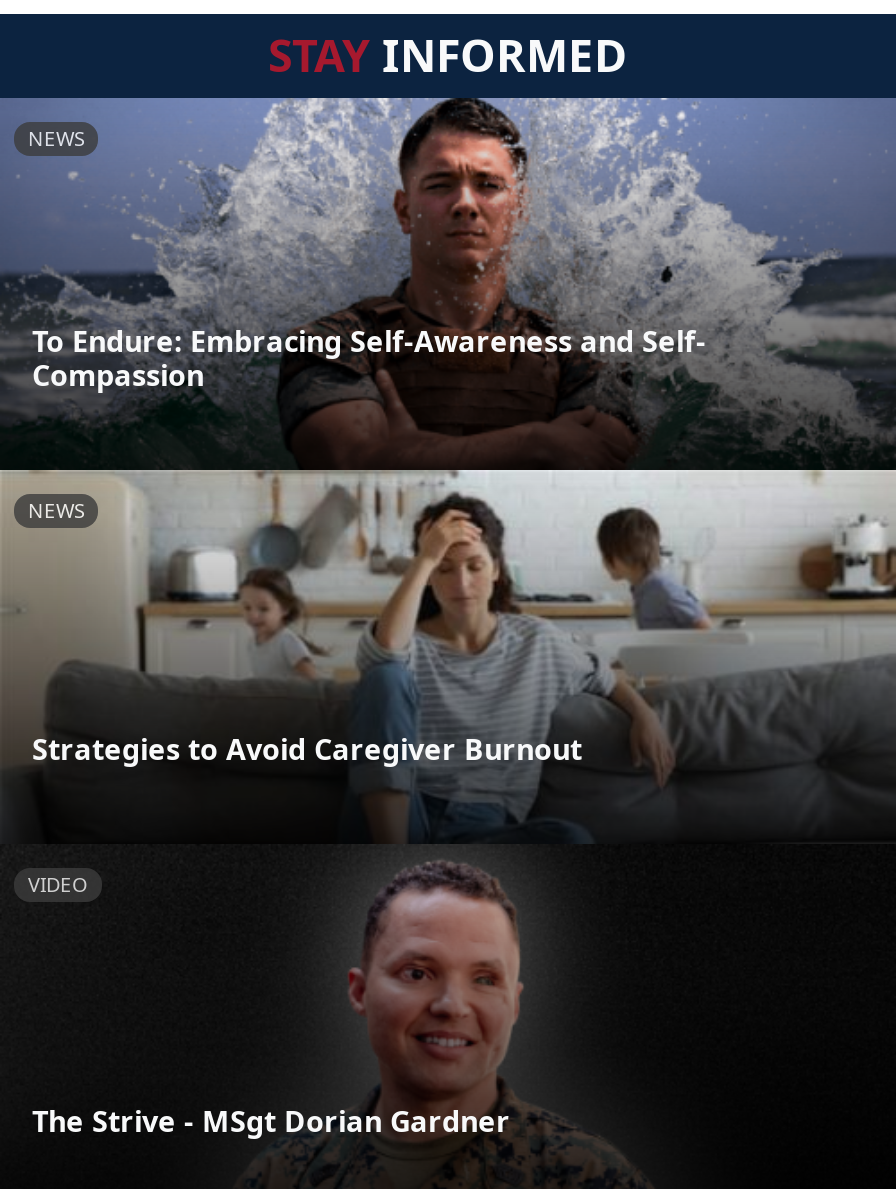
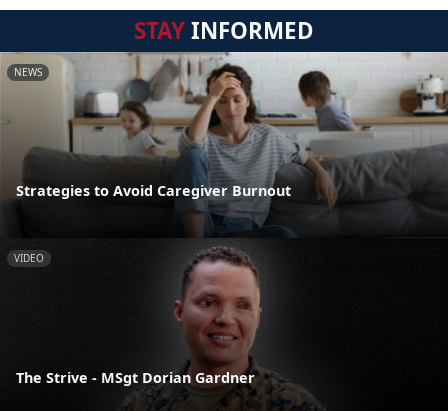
[6,98,890,472] [image] | NEWS -> none
[32,323,706,395] To Endure: Embracing Self-Awareness and Self- | Compassion -> none

